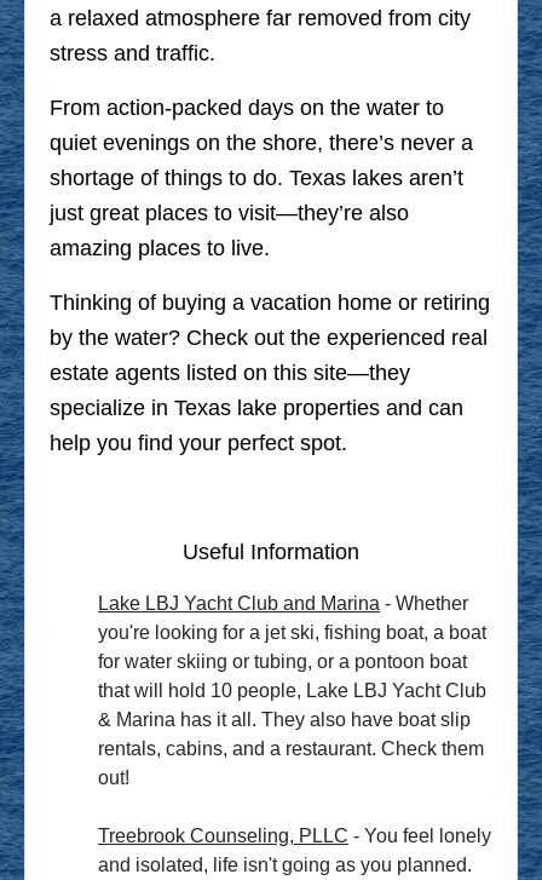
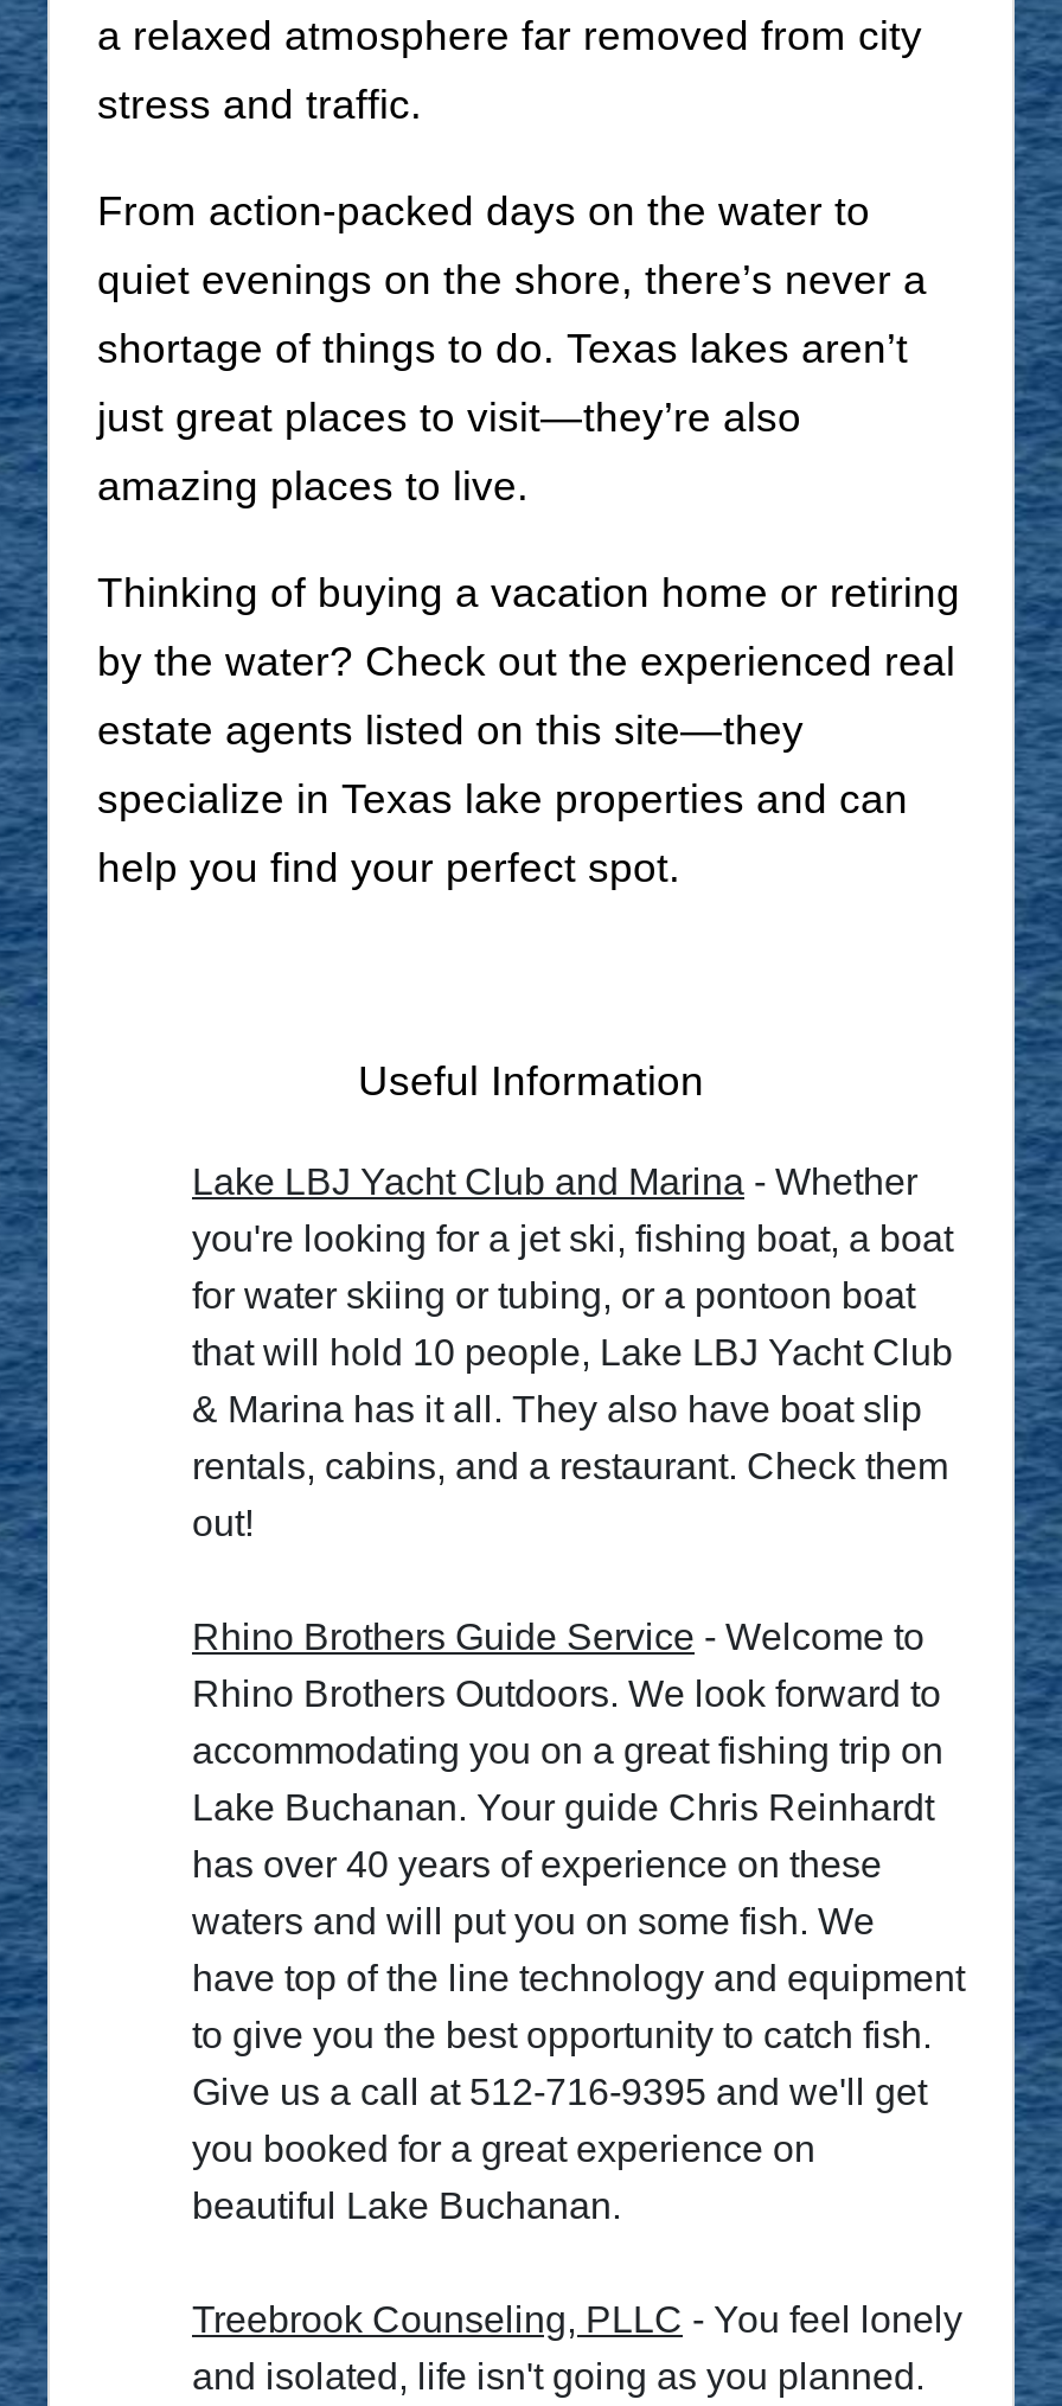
none -> [192,1617,965,2227] Rhino Brothers Guide Service - Welcome to | Rhino Brothers Outdoors. We look forward to | accommodating you on a great fishing trip on | Lake Buchanan. Your guide Chris Reinhardt | has over 40 years of experience on these | waters and will put you on some fish. We | have top of the line technology and equipment | to give you the best opportunity to catch fish. | Give us a call at 512-716-9395 and we'll get | you booked for a great experience on | beautiful Lake Buchanan.

